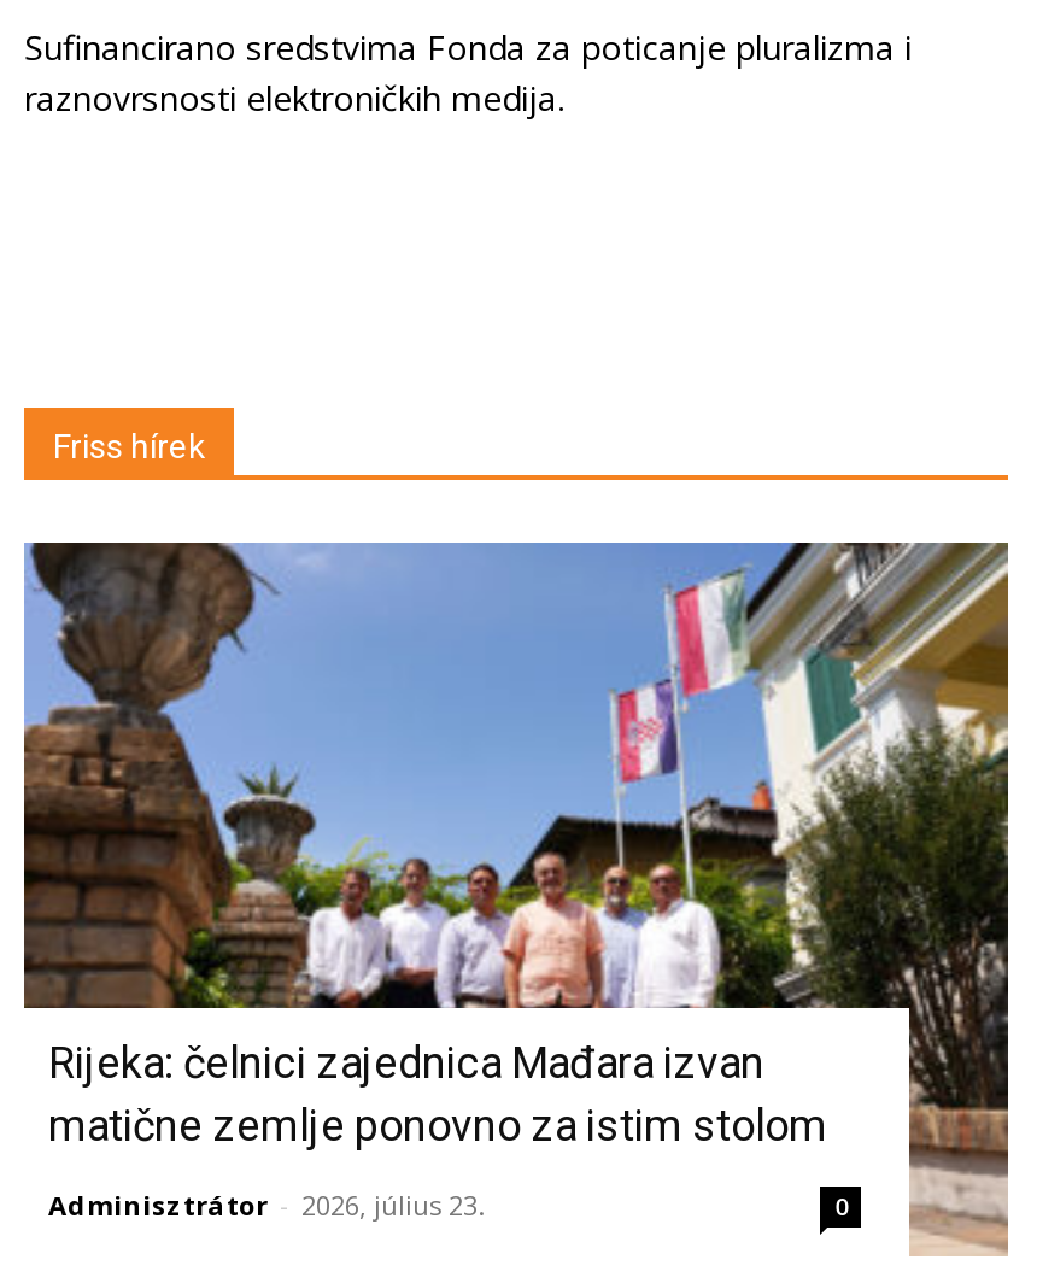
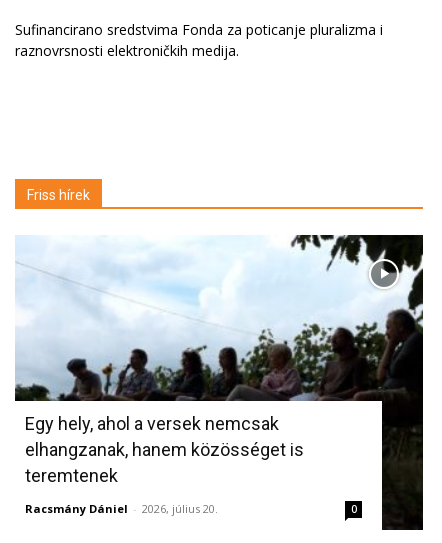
[22,539,1010,1255] [image] | Rijeka: čelnici zajednica Mađara izvan | matične zemlje ponovno za istim stolom -> [15,234,424,531] [image] | Egy hely, ahol a versek nemcsak | elhangzanak, hanem közösséget is | teremtenek
[48,1187,485,1223] Adminisztrátor - 2026, július 23. -> [25,501,218,516] Racsmány Dániel - 2026, július 20.

